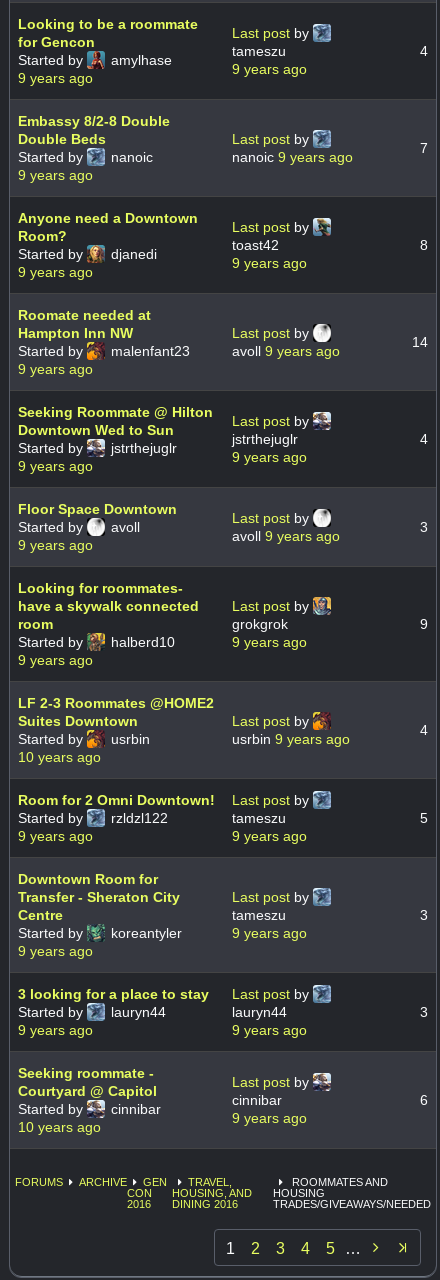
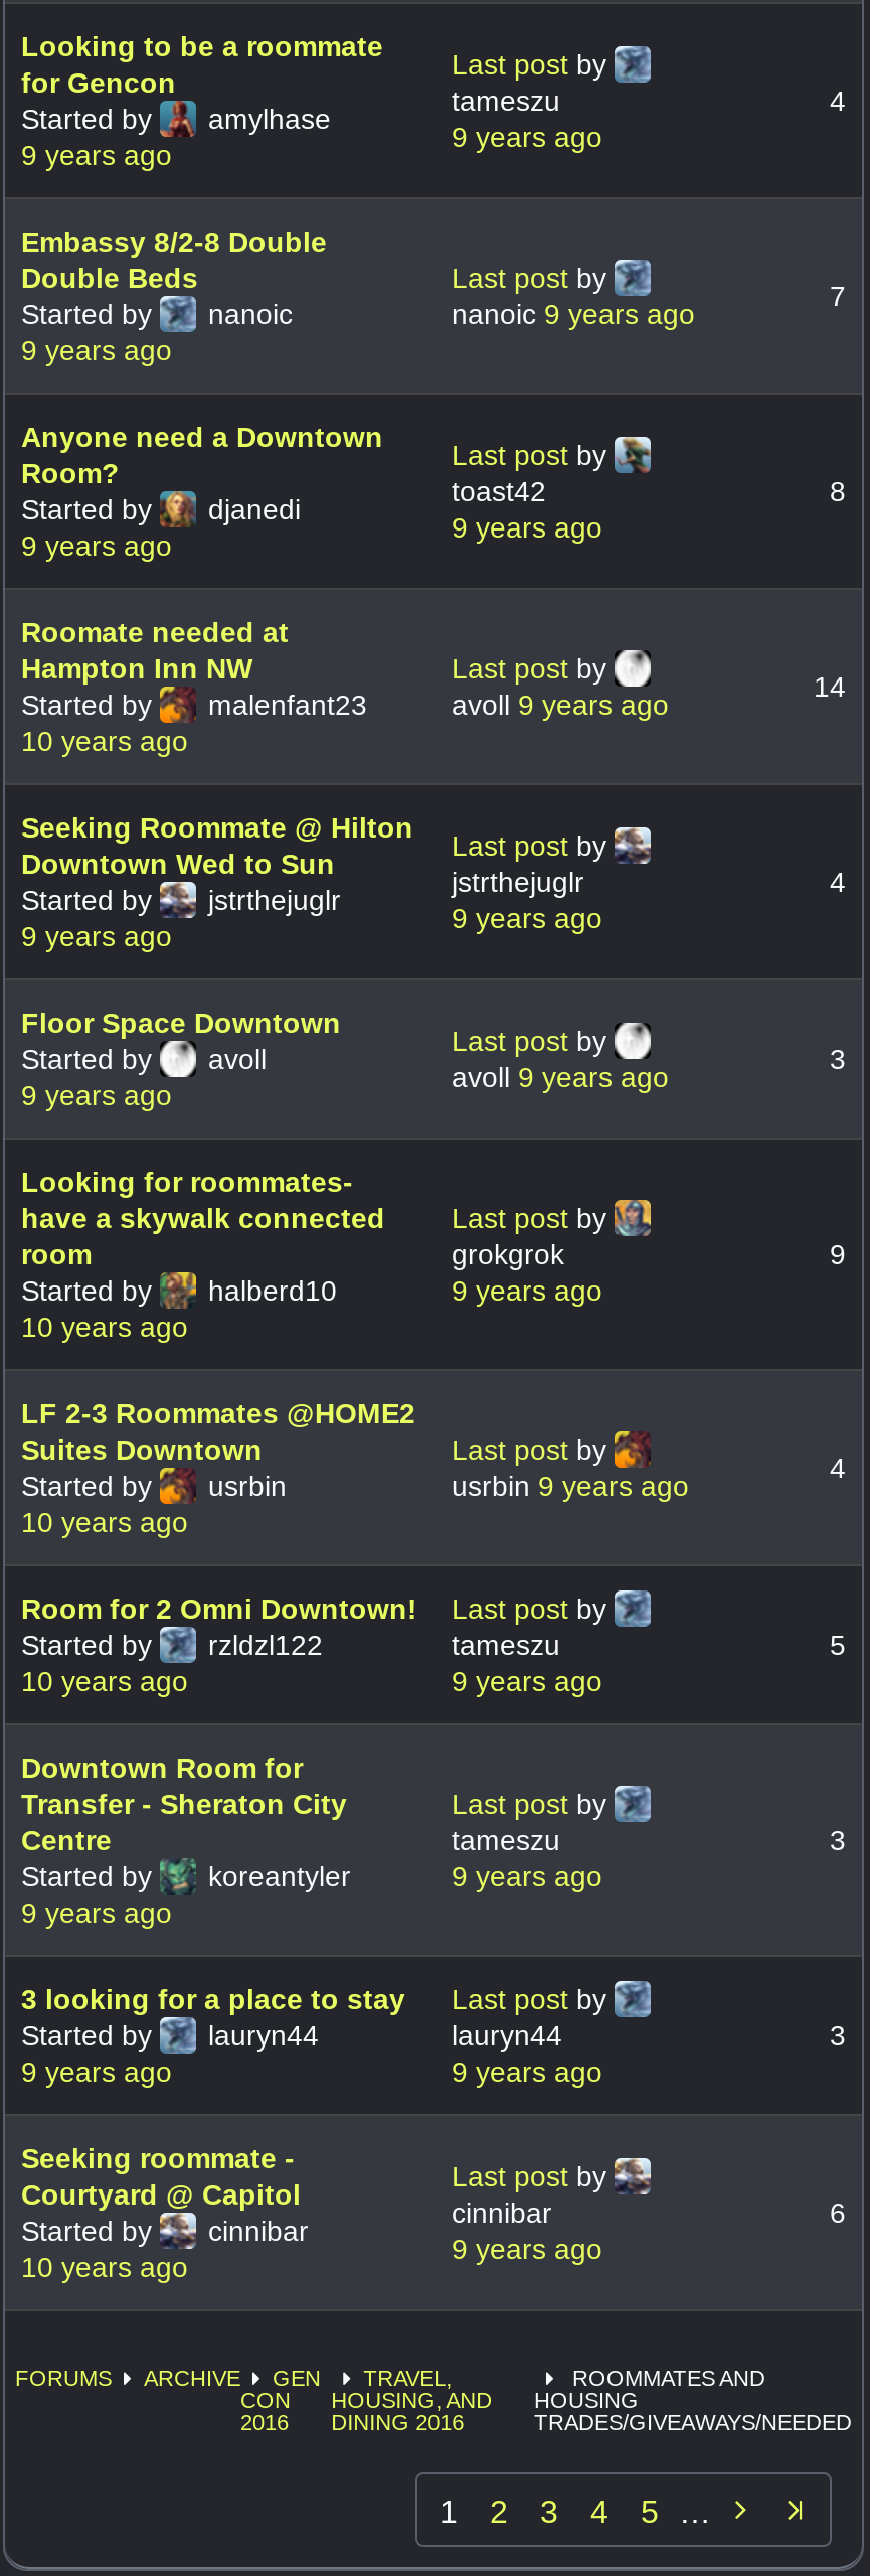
[18,360,93,376] 9 years ago -> [21,724,188,756] 10 years ago
[18,651,93,667] 9 years ago -> [21,1310,188,1342] 10 years ago
[18,827,93,843] 9 years ago -> [21,1664,188,1696] 10 years ago

